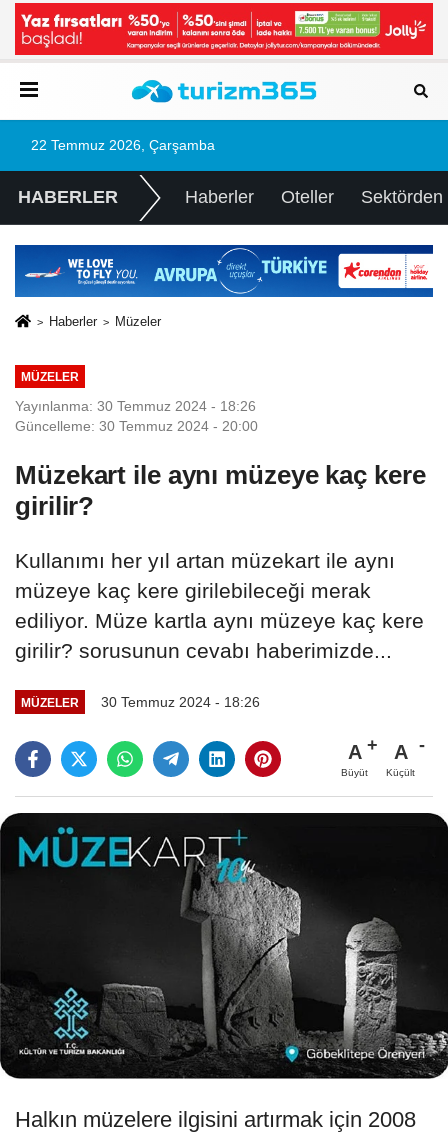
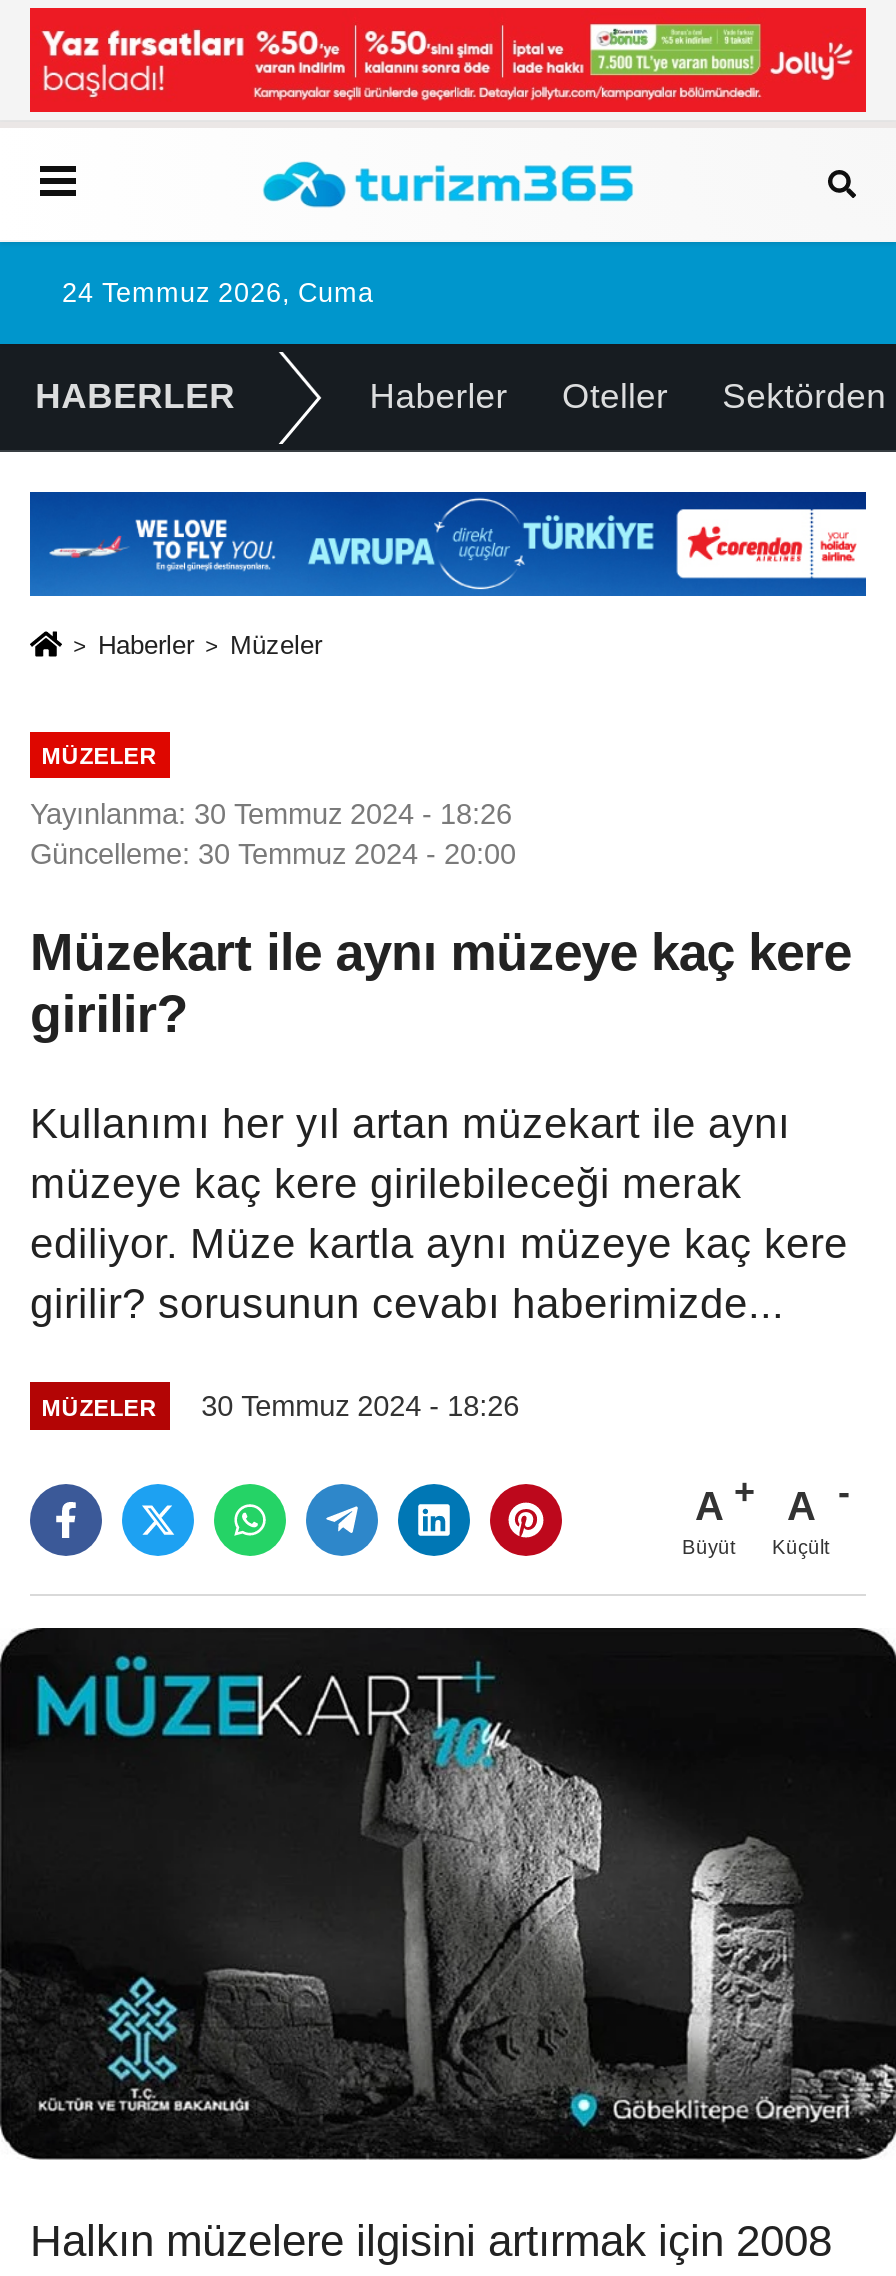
[31,138,215,153] 22 Temmuz 2026, Çarşamba -> [62,277,374,307] 24 Temmuz 2026, Cuma

